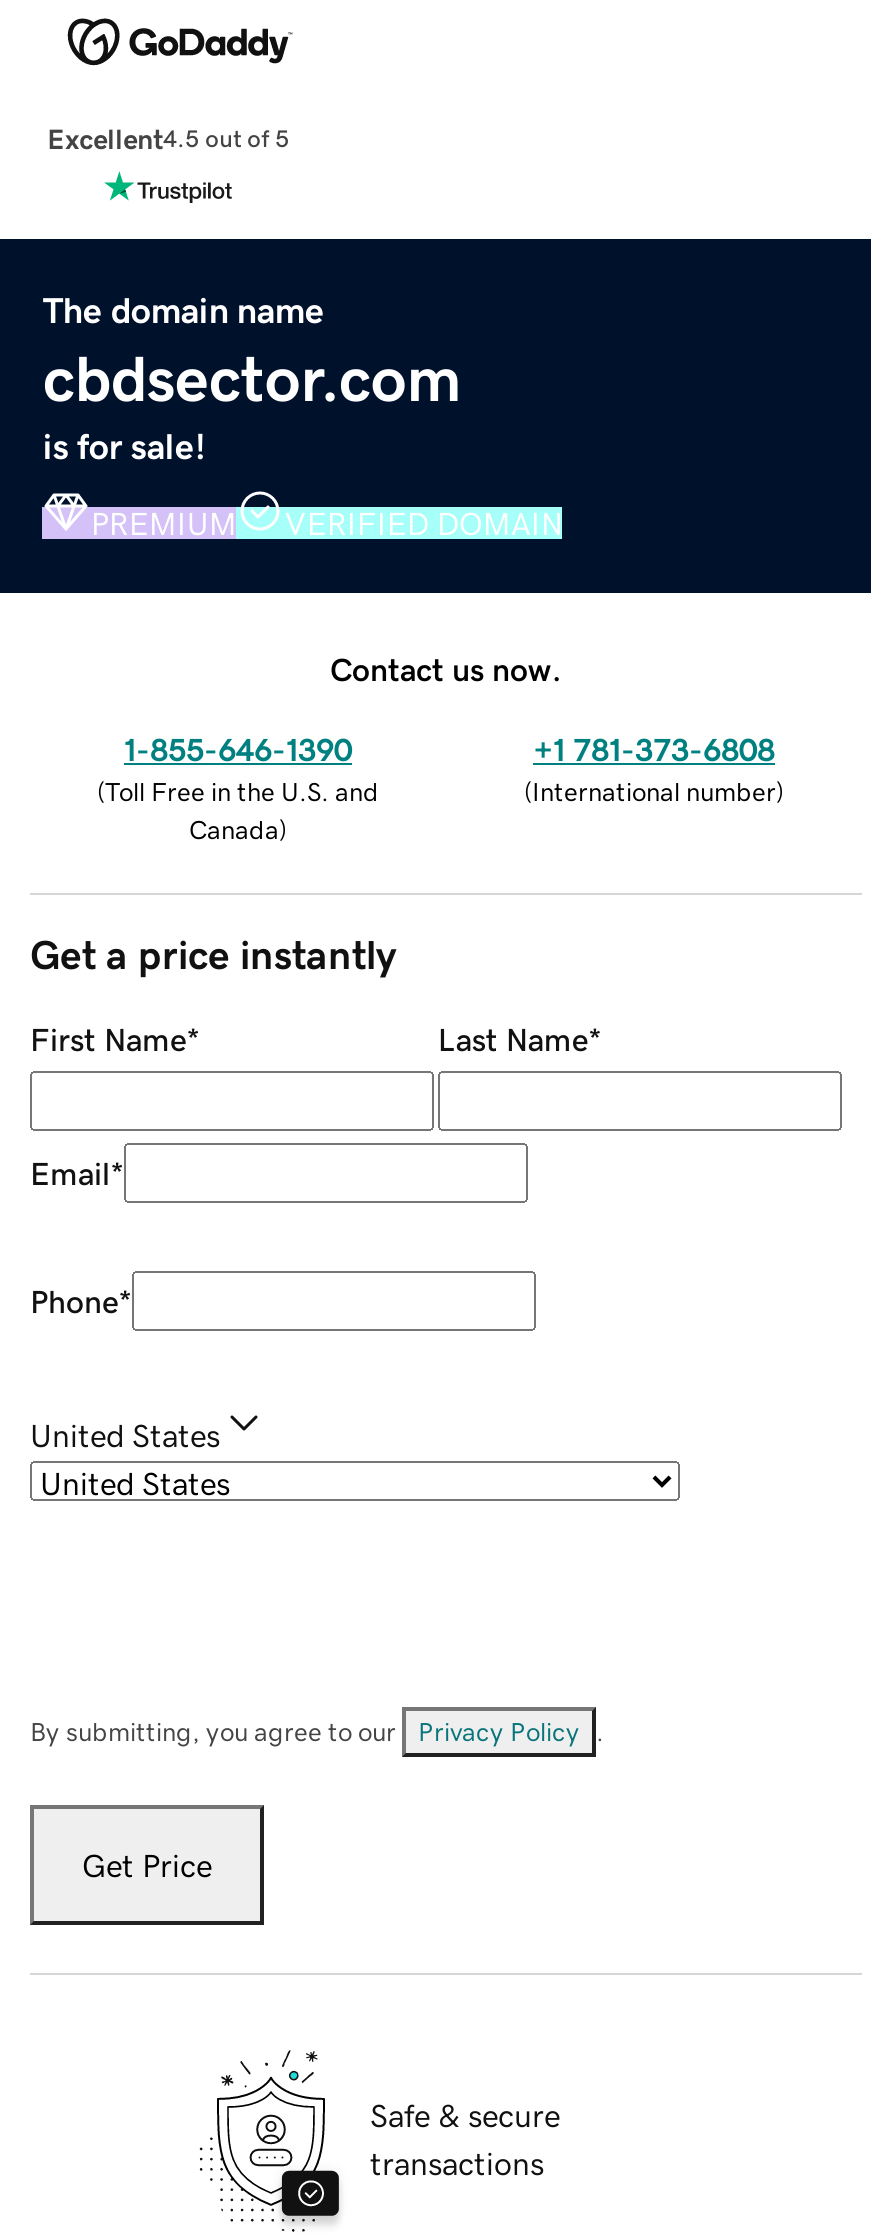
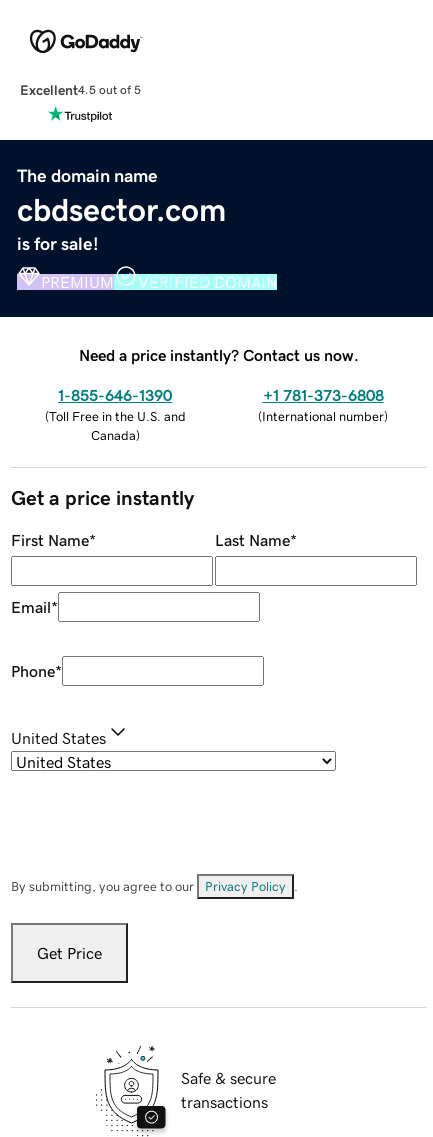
[330,652,562,684] Contact us now. -> [79,347,359,363] Need a price instantly? Contact us now.

